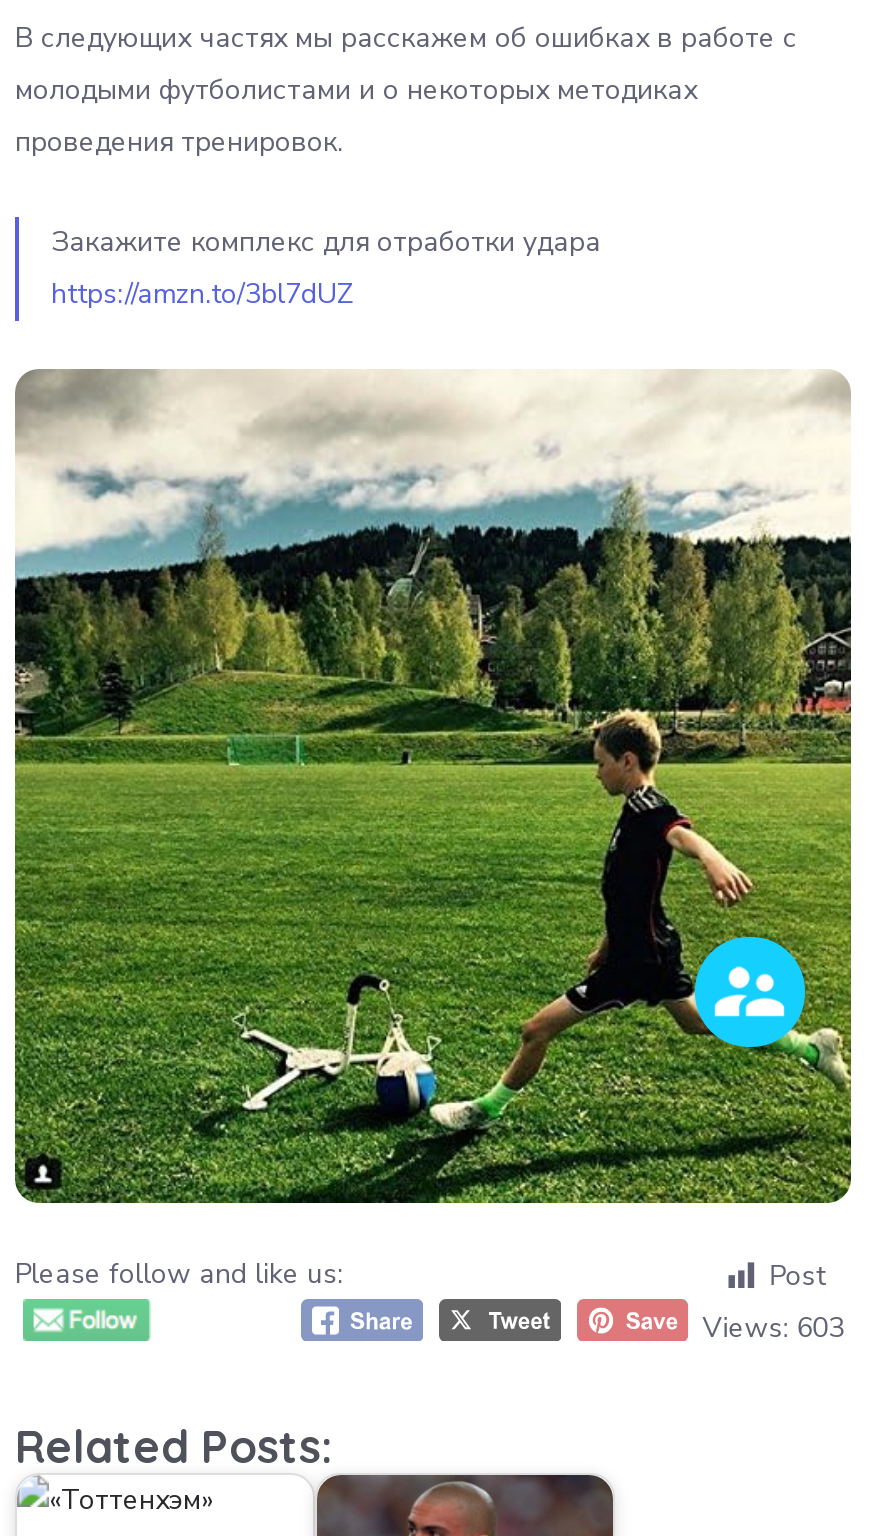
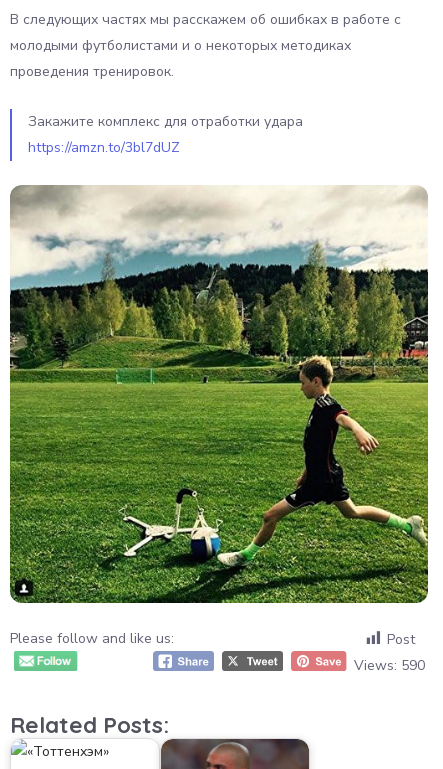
[693,936,807,1050] [image] -> [349,469,405,525] [image]
[703,1309,845,1347] Views: 603 -> [354,656,425,675] Views: 590

